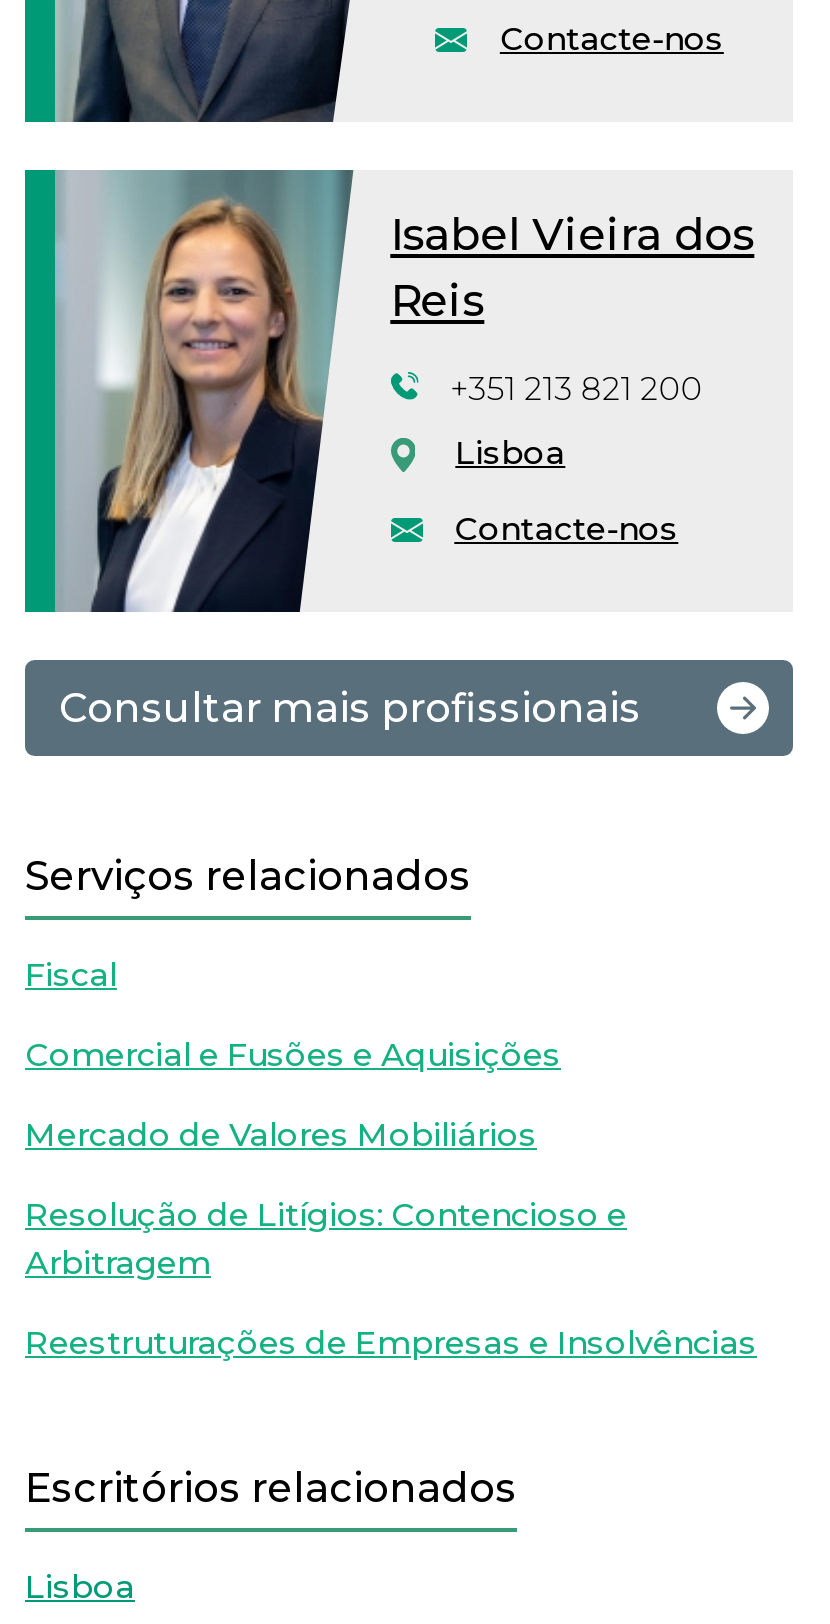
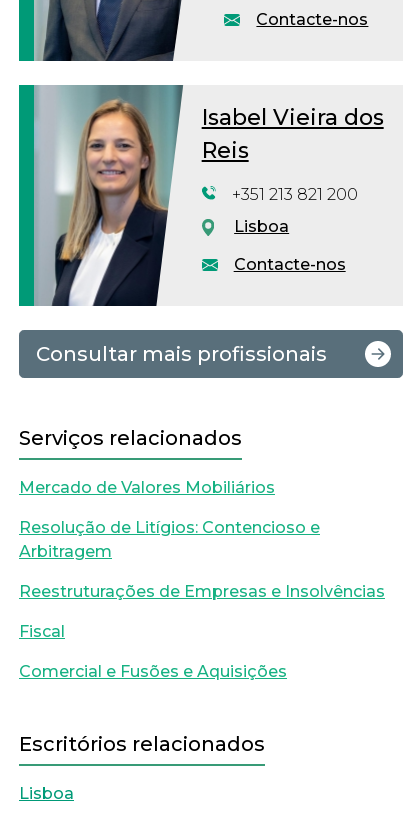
moved [25,956,561,1074] -> [19,622,287,681]: Fiscal | Comercial e Fusões e Aquisições
moved [25,1116,757,1362] -> [19,478,385,601]: Mercado de Valores Mobiliários | Resolução de Litígios: Contencioso e | Arbitragem | Reestruturações de Empresas e Insolvências

